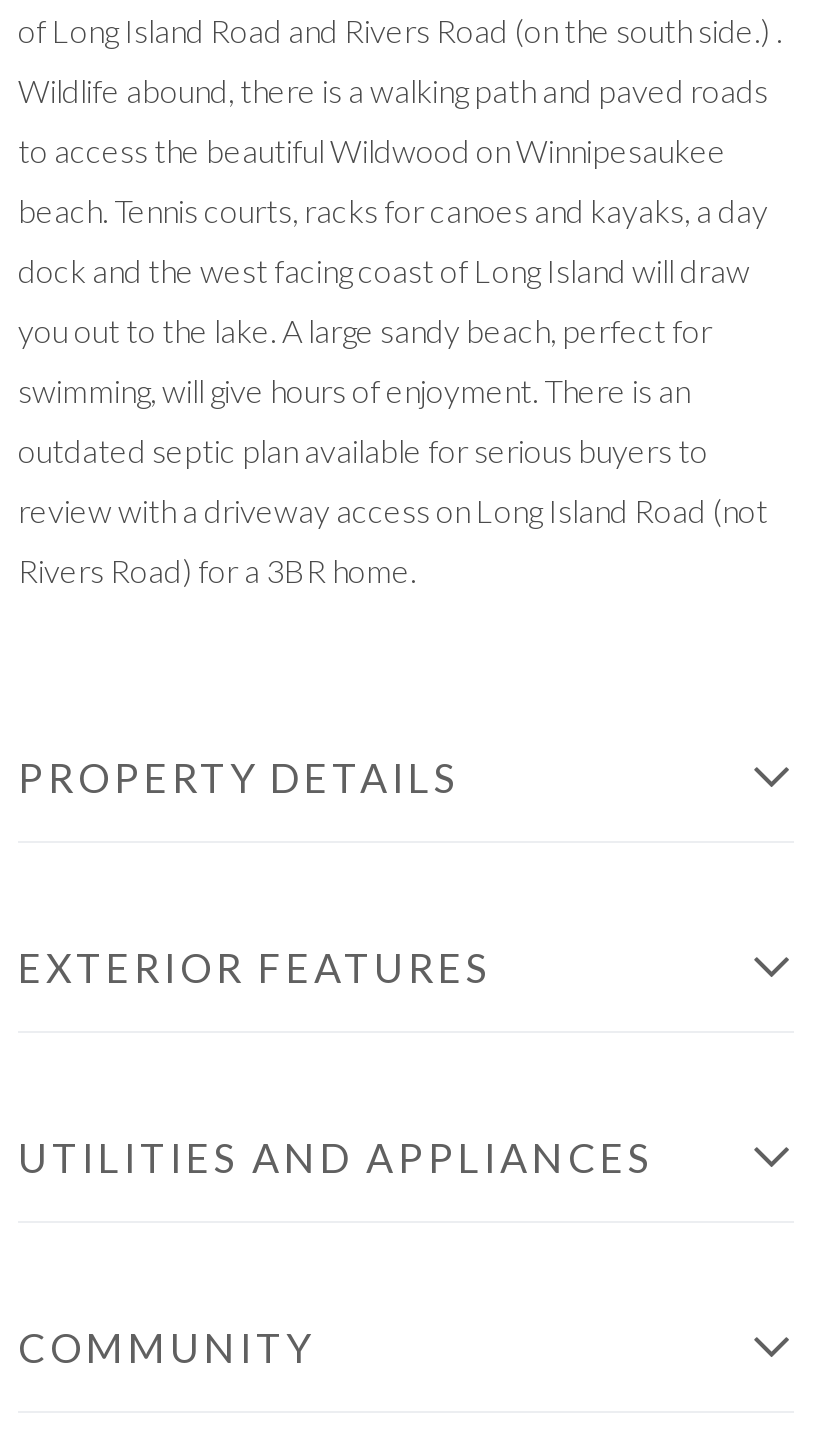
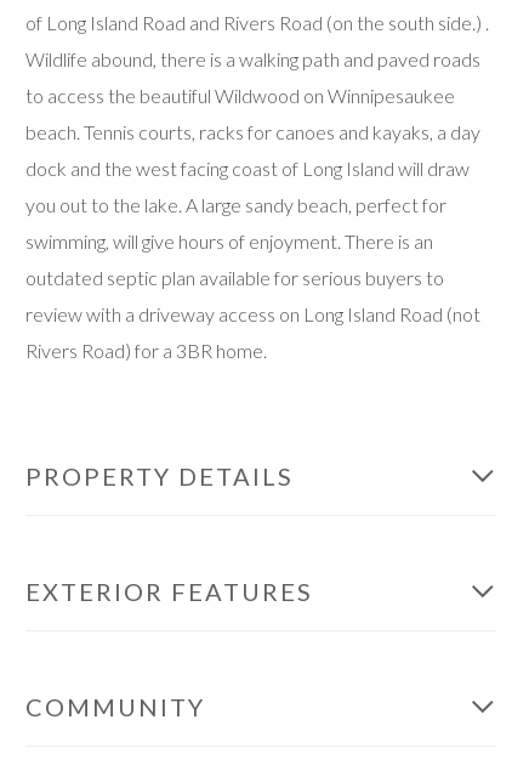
[18,1132,654,1180] UTILITIES AND APPLIANCES -> none

